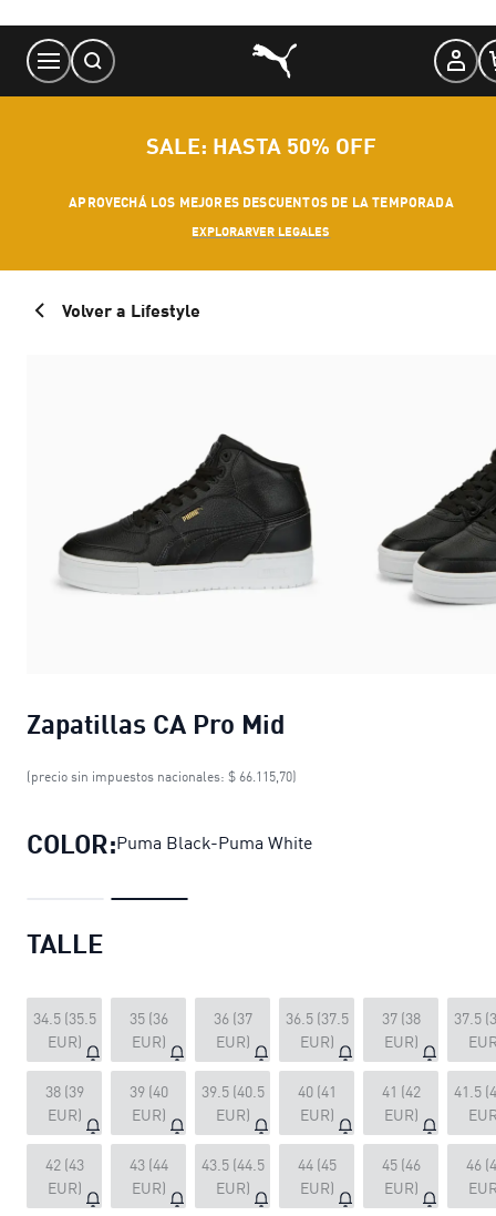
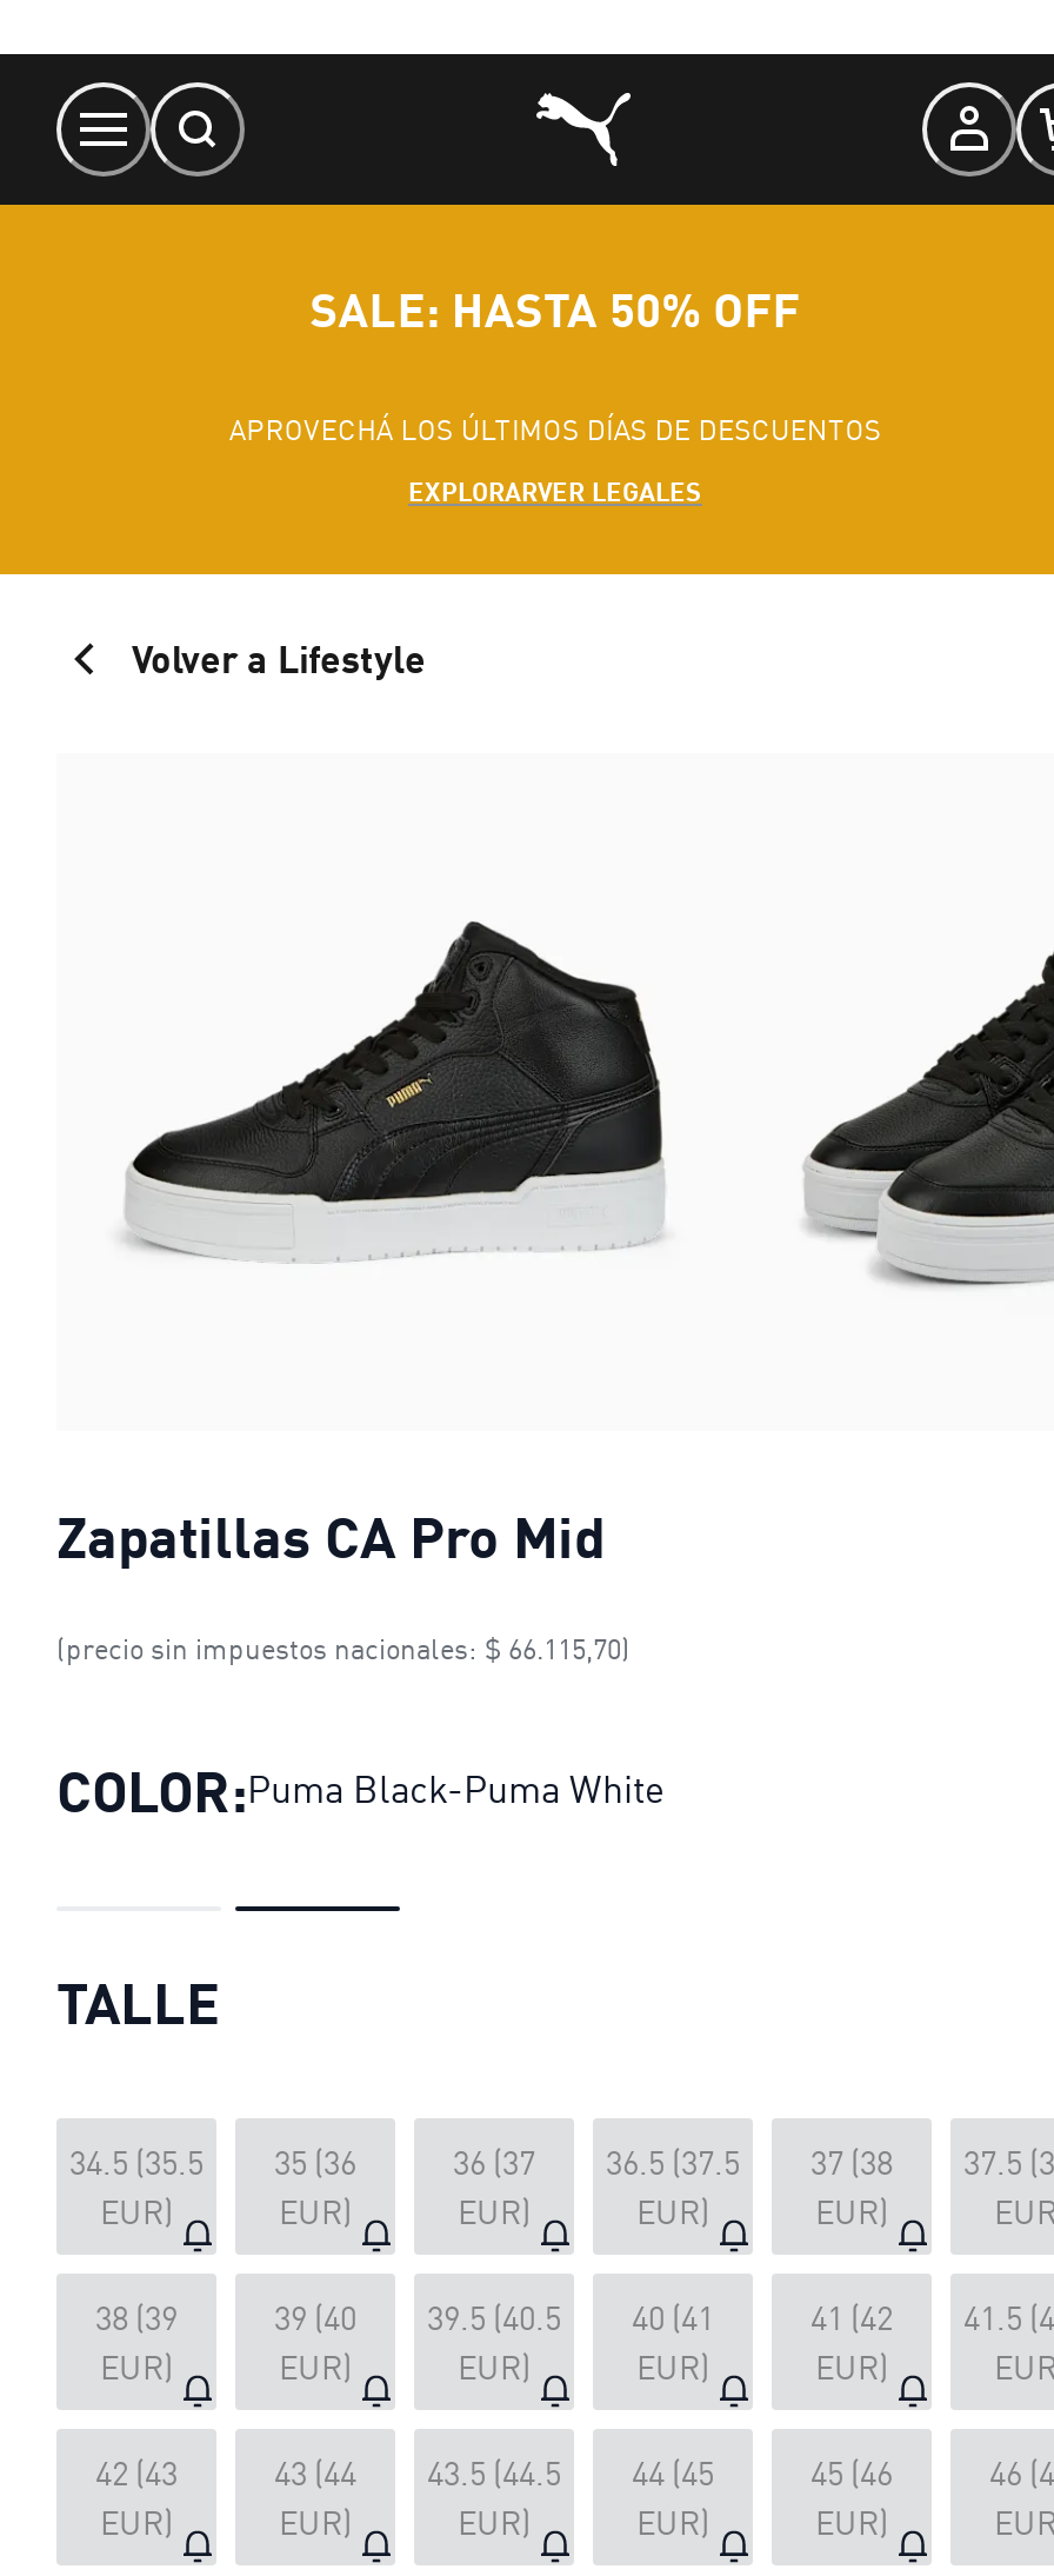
[69,194,454,211] APROVECHÁ LOS MEJORES DESCUENTOS DE LA TEMPORADA -> [229,412,881,447] APROVECHÁ LOS ÚLTIMOS DÍAS DE DESCUENTOS

